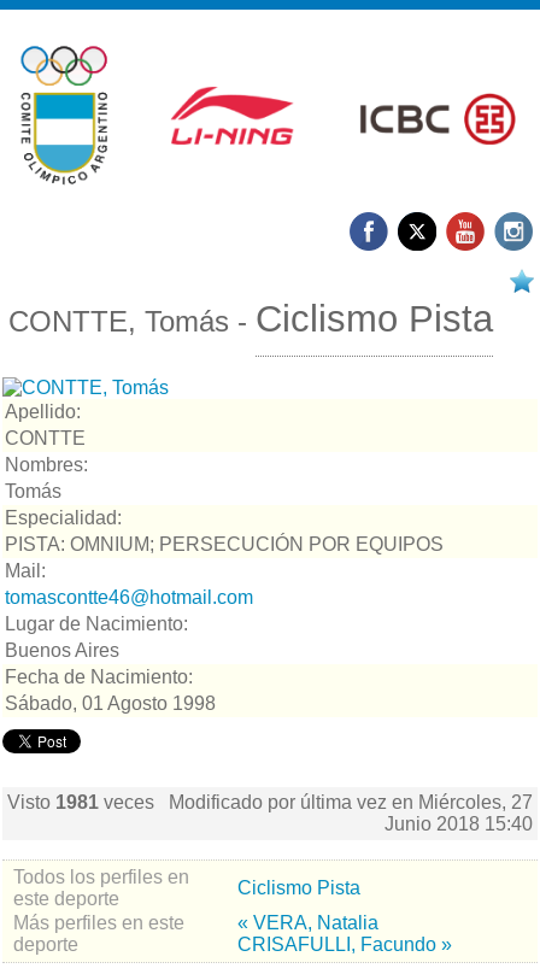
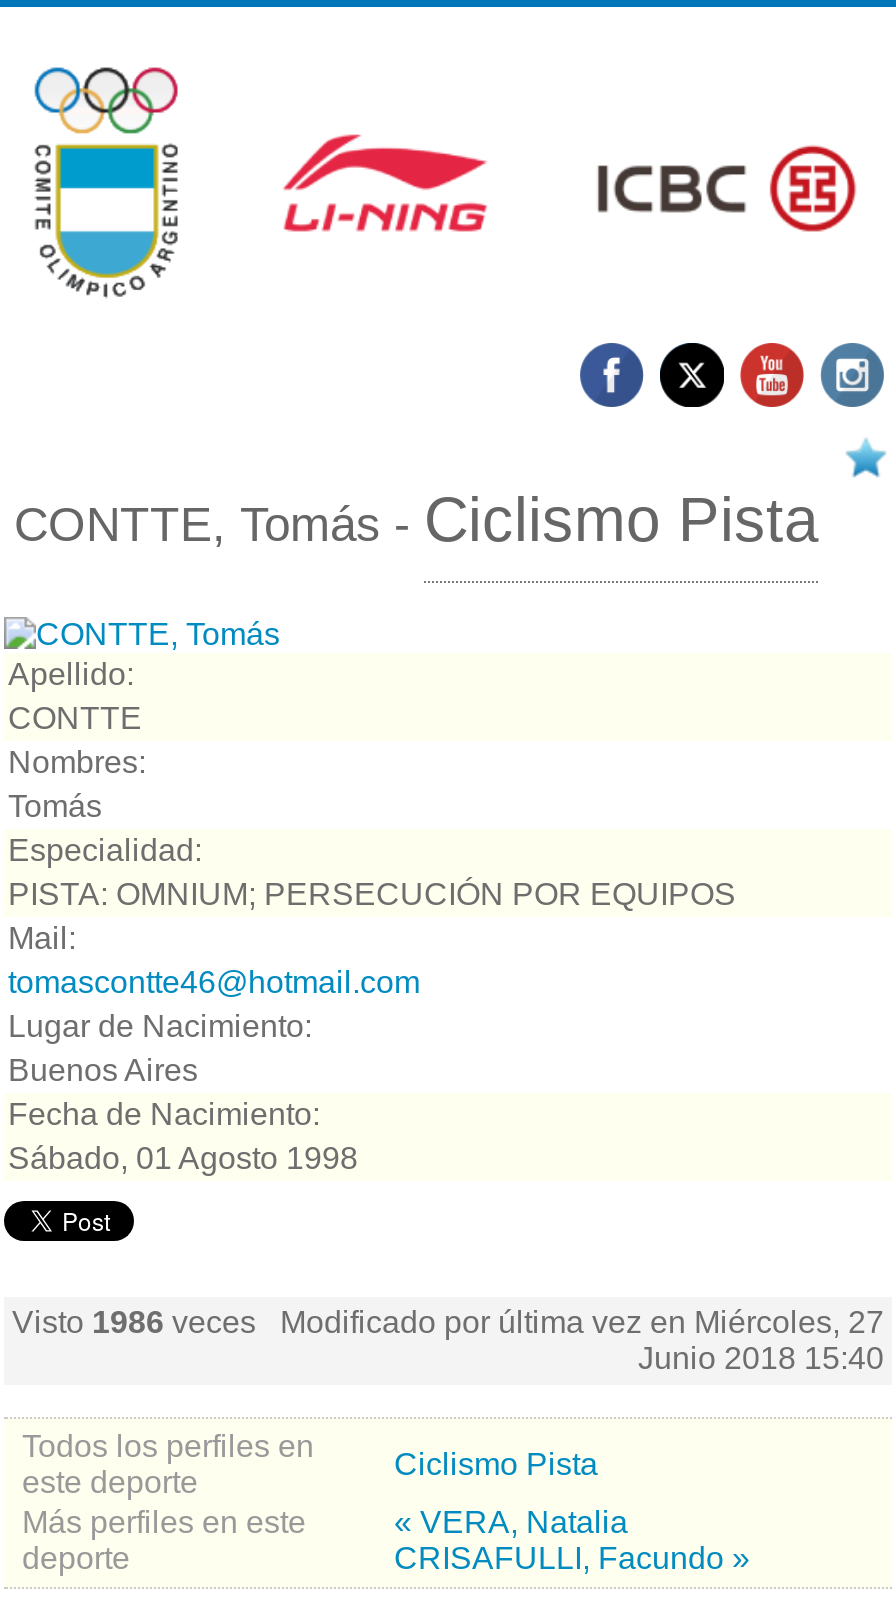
[7,792,533,812] Visto 1981 veces Modificado por última vez en Miércoles, 27 -> [12,1304,884,1338] Visto 1986 veces Modificado por última vez en Miércoles, 27

